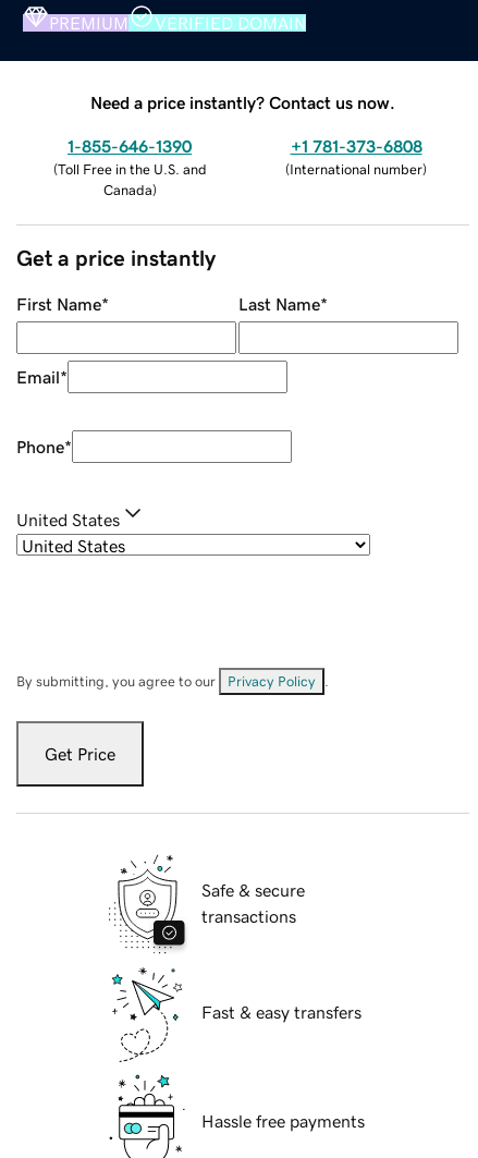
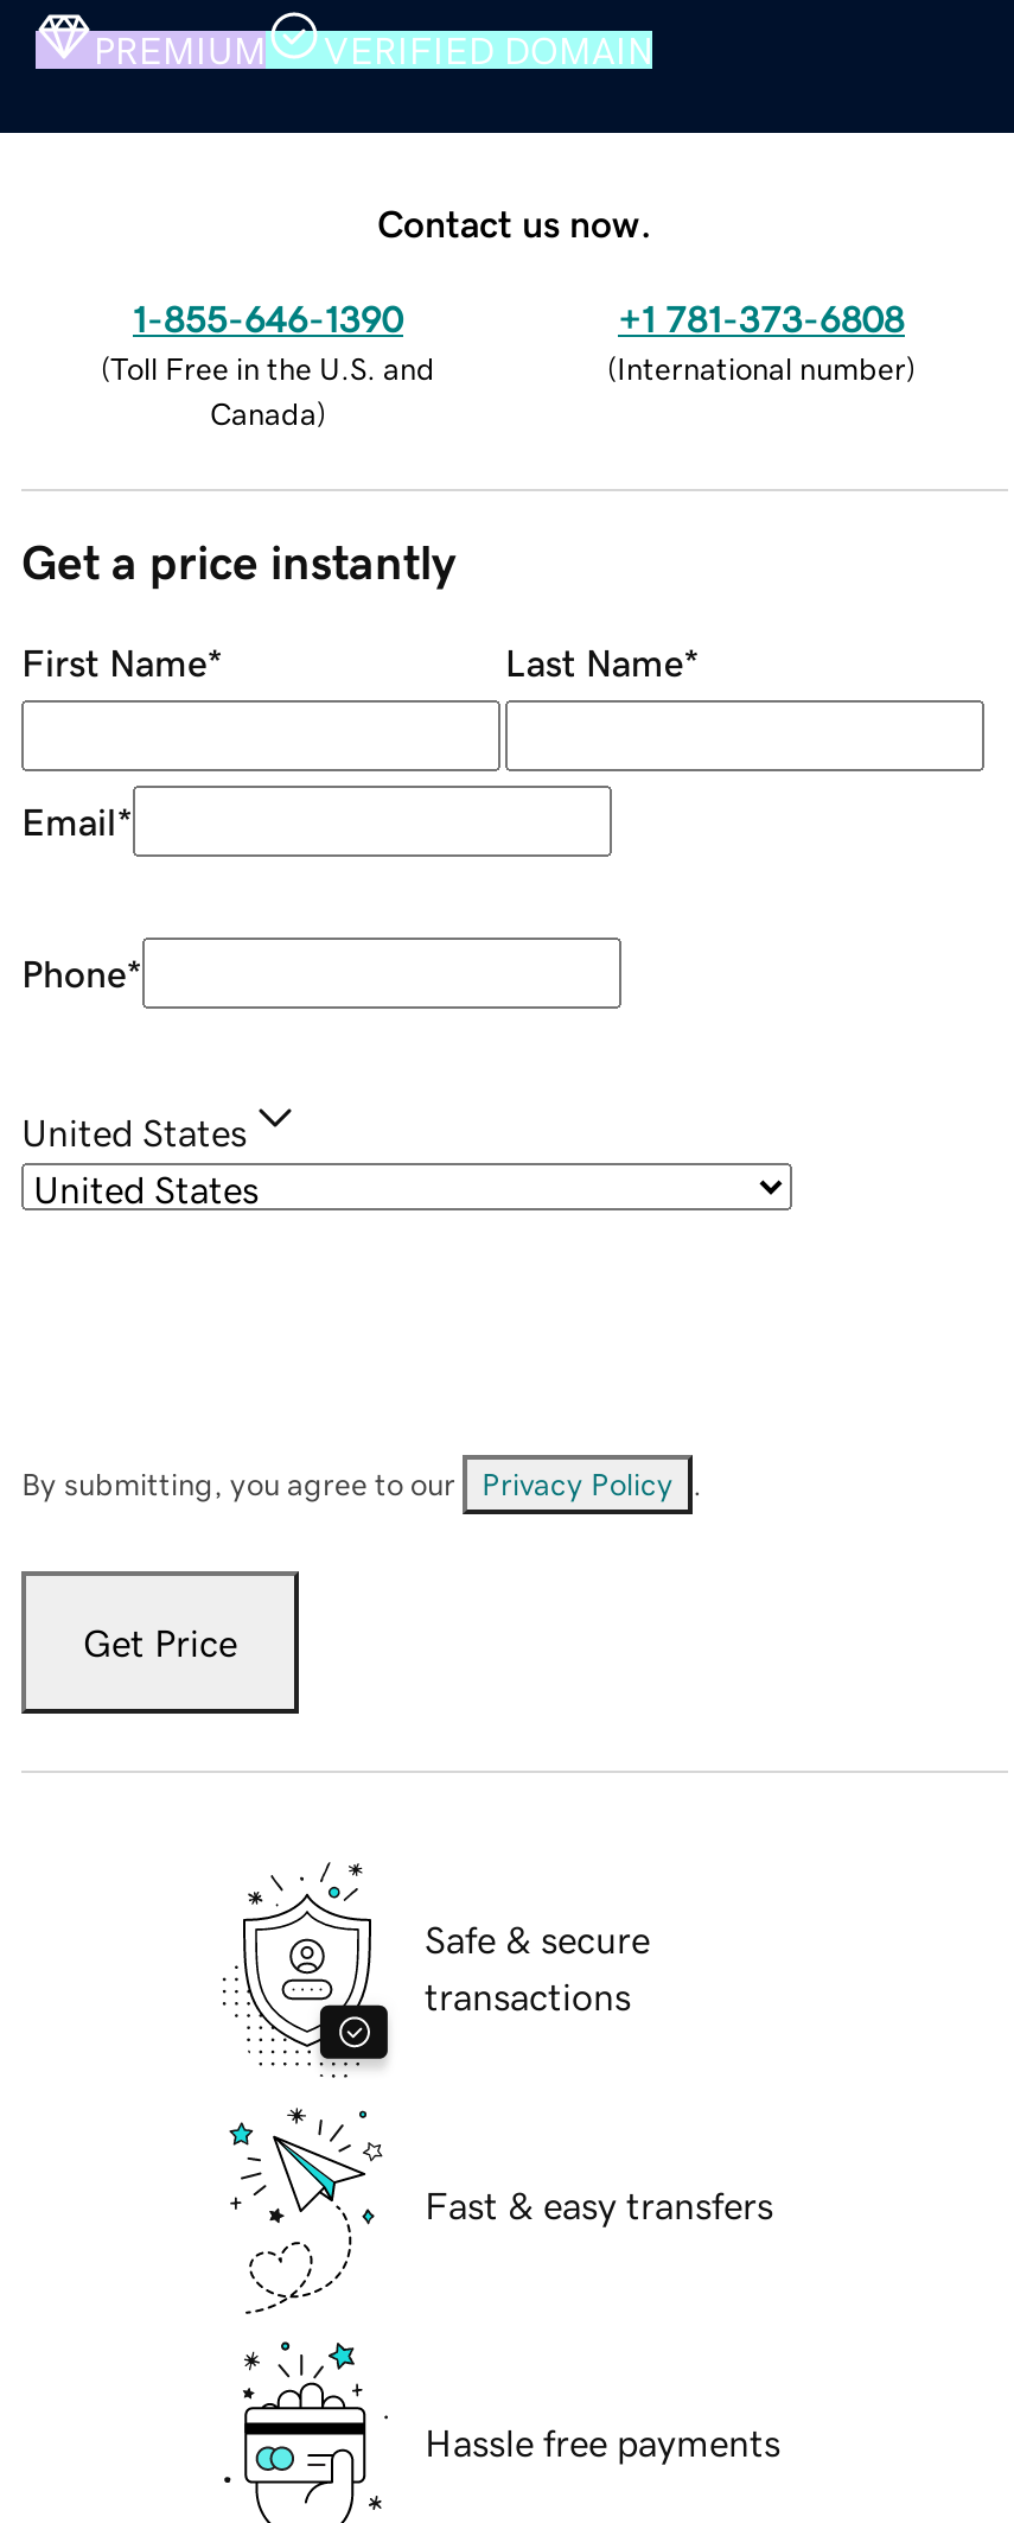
[90,93,395,111] Need a price instantly? Contact us now. -> [377,203,652,241] Contact us now.

